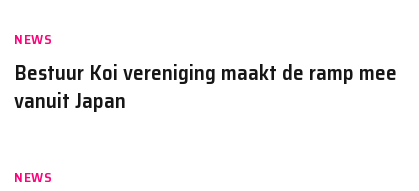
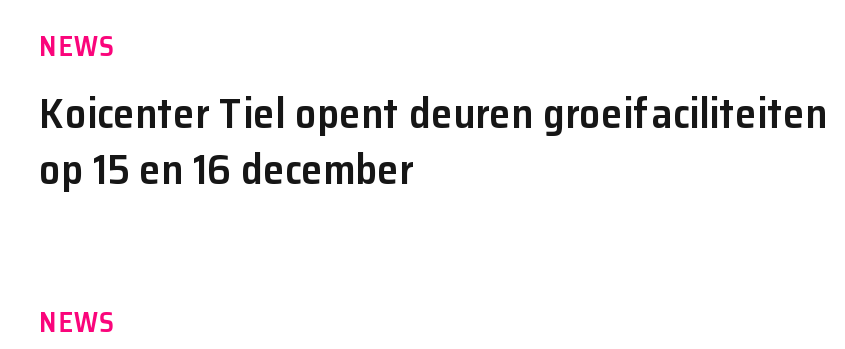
[14,56,397,117] Bestuur Koi vereniging maakt de ramp mee | vanuit Japan -> [39,79,827,201] Koicenter Tiel opent deuren groeifaciliteiten | op 15 en 16 december

